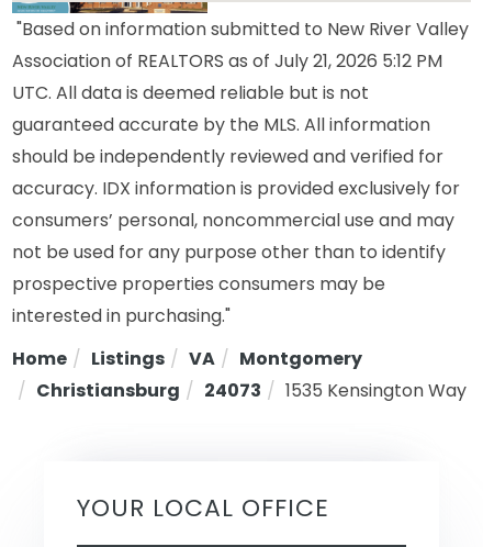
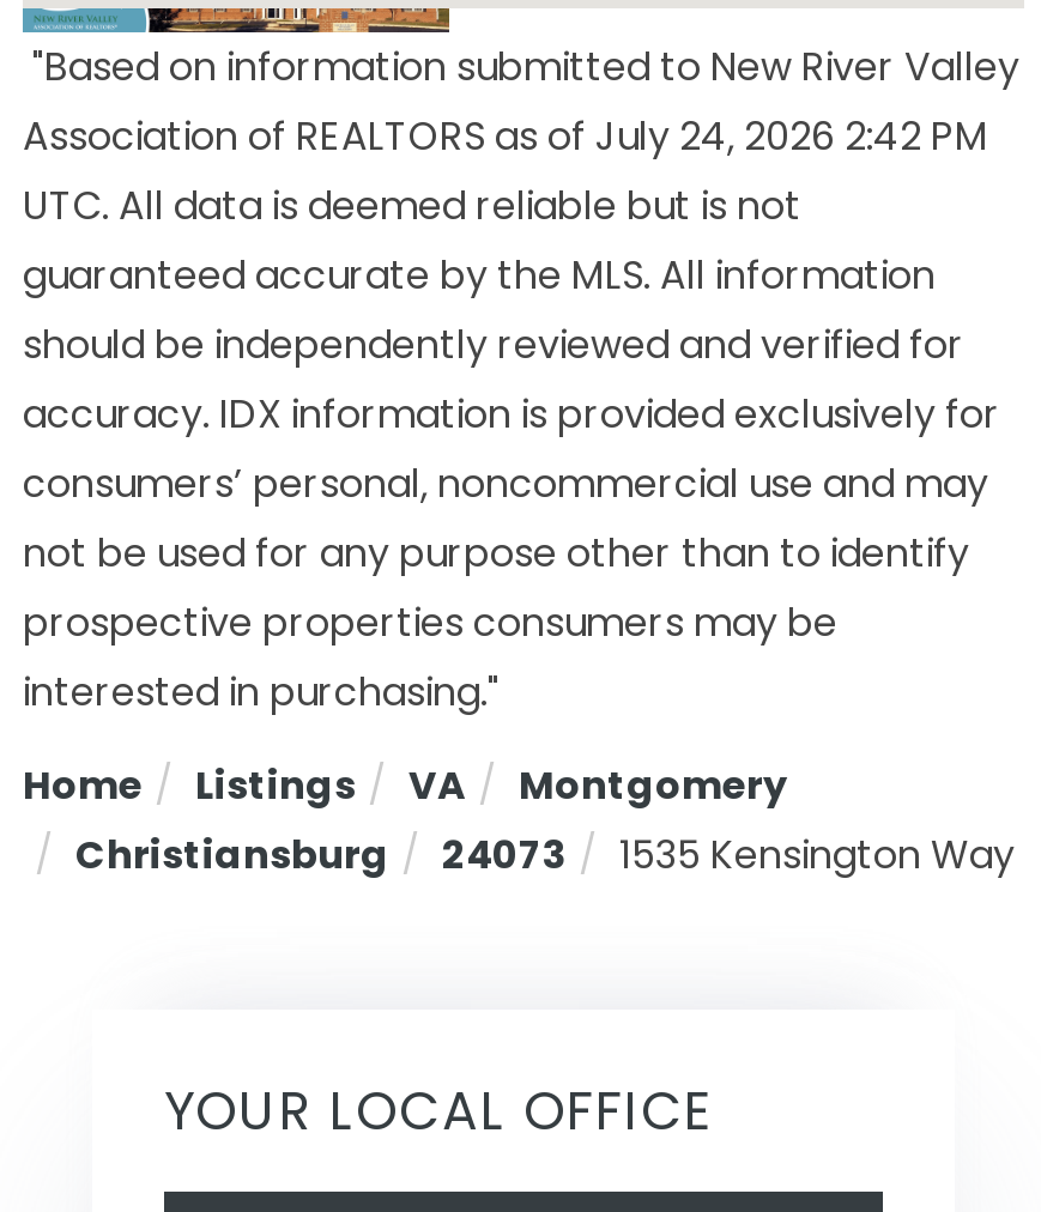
[12,48,442,73] Association of REALTORS as of July 21, 2026 5:12 PM -> [23,108,988,163] Association of REALTORS as of July 24, 2026 2:42 PM

